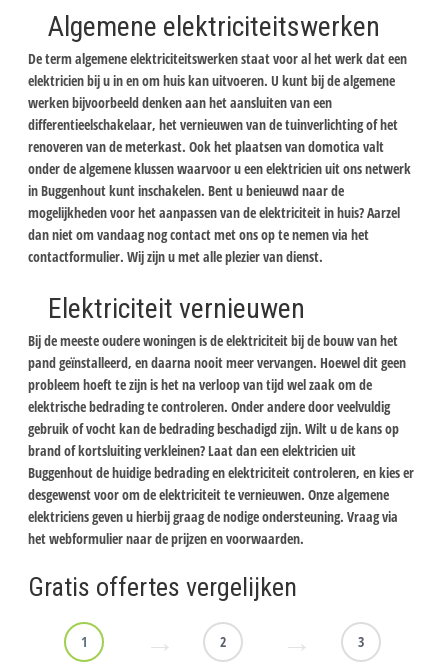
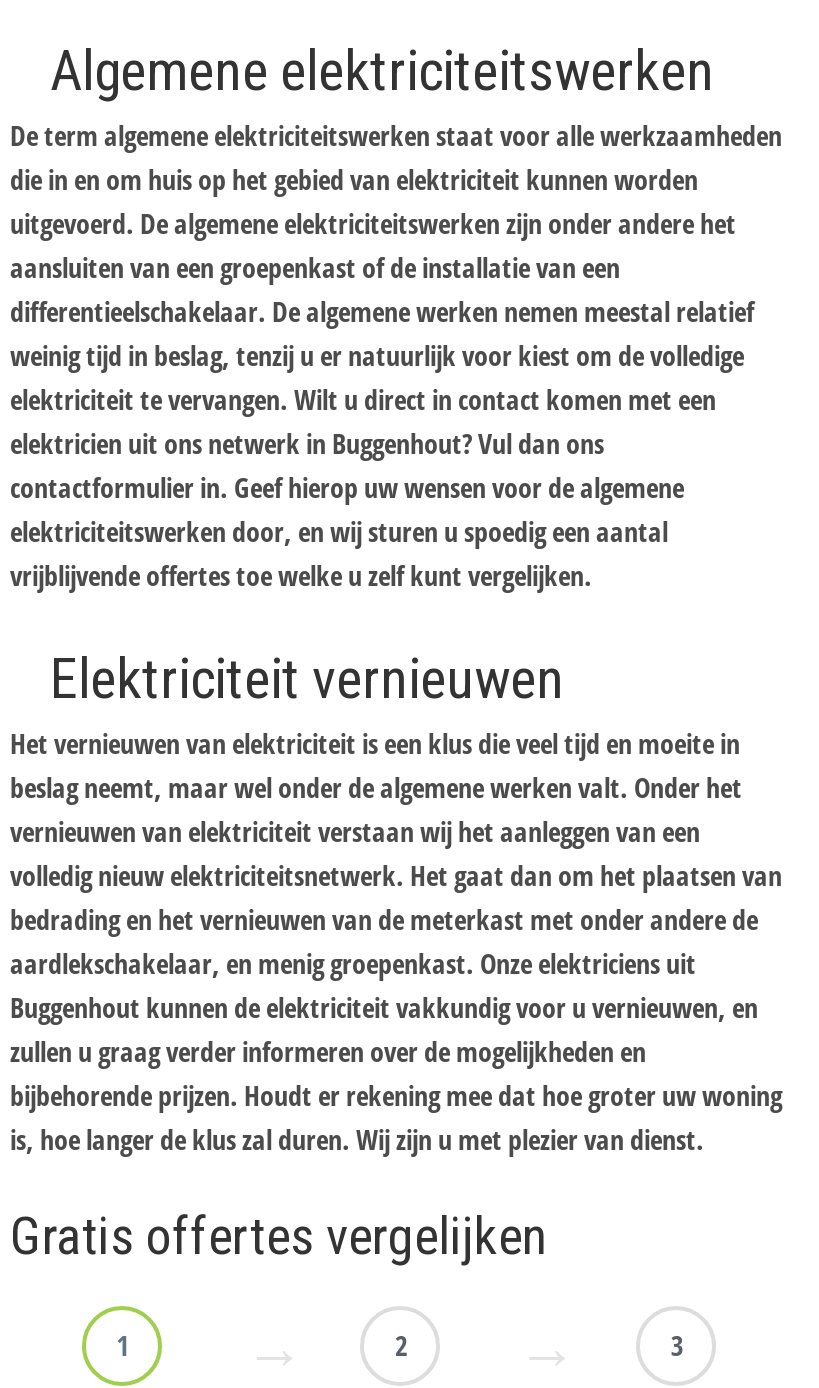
[28,49,411,266] De term algemene elektriciteitswerken staat voor al het werk dat een | elektricien bij u in en om huis kan uitvoeren. U kunt bij de algemene | werken bijvoorbeeld denken aan het aansluiten van een | differentieelschakelaar, het vernieuwen van de tuinverlichting of het | renoveren van de meterkast. Ook het plaatsen van domotica valt | onder de algemene klussen waarvoor u een elektricien uit ons netwerk | in Buggenhout kunt inschakelen. Bent u benieuwd naar de | mogelijkheden voor het aanpassen van de elektriciteit in huis? Aarzel | dan niet om vandaag nog contact met ons op te nemen via het | contactformulier. Wij zijn u met alle plezier van dienst. -> [10,116,782,594] De term algemene elektriciteitswerken staat voor alle werkzaamheden | die in en om huis op het gebied van elektriciteit kunnen worden | uitgevoerd. De algemene elektriciteitswerken zijn onder andere het | aansluiten van een groepenkast of de installatie van een | differentieelschakelaar. De algemene werken nemen meestal relatief | weinig tijd in beslag, tenzij u er natuurlijk voor kiest om de volledige | elektriciteit te vervangen. Wilt u direct in contact komen met een | elektricien uit ons netwerk in Buggenhout? Vul dan ons | contactformulier in. Geef hierop uw wensen voor de algemene | elektriciteitswerken door, en wij sturen u spoedig een aantal | vrijblijvende offertes toe welke u zelf kunt vergelijken.
[28,331,414,548] Bij de meeste oudere woningen is de elektriciteit bij de bouw van het | pand geïnstalleerd, en daarna nooit meer vervangen. Hoewel dit geen | probleem hoeft te zijn is het na verloop van tijd wel zaak om de | elektrische bedrading te controleren. Onder andere door veelvuldig | gebruik of vocht kan de bedrading beschadigd zijn. Wilt u de kans op | brand of kortsluiting verkleinen? Laat dan een elektricien uit | Buggenhout de huidige bedrading en elektriciteit controleren, en kies er | desgewenst voor om de elektriciteit te vernieuwen. Onze algemene | elektriciens geven u hierbij graag de nodige ondersteuning. Vraag via | het webformulier naar de prijzen en voorwaarden. -> [10,724,782,1158] Het vernieuwen van elektriciteit is een klus die veel tijd en moeite in | beslag neemt, maar wel onder de algemene werken valt. Onder het | vernieuwen van elektriciteit verstaan wij het aanleggen van een | volledig nieuw elektriciteitsnetwerk. Het gaat dan om het plaatsen van | bedrading en het vernieuwen van de meterkast met onder andere de | aardlekschakelaar, en menig groepenkast. Onze elektriciens uit | Buggenhout kunnen de elektriciteit vakkundig voor u vernieuwen, en | zullen u graag verder informeren over de mogelijkheden en | bijbehorende prijzen. Houdt er rekening mee dat hoe groter uw woning | is, hoe langer de klus zal duren. Wij zijn u met plezier van dienst.

